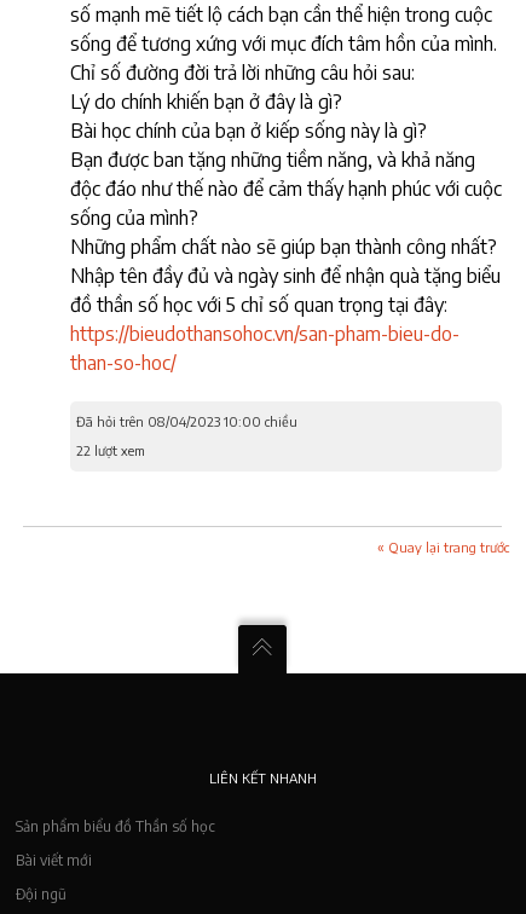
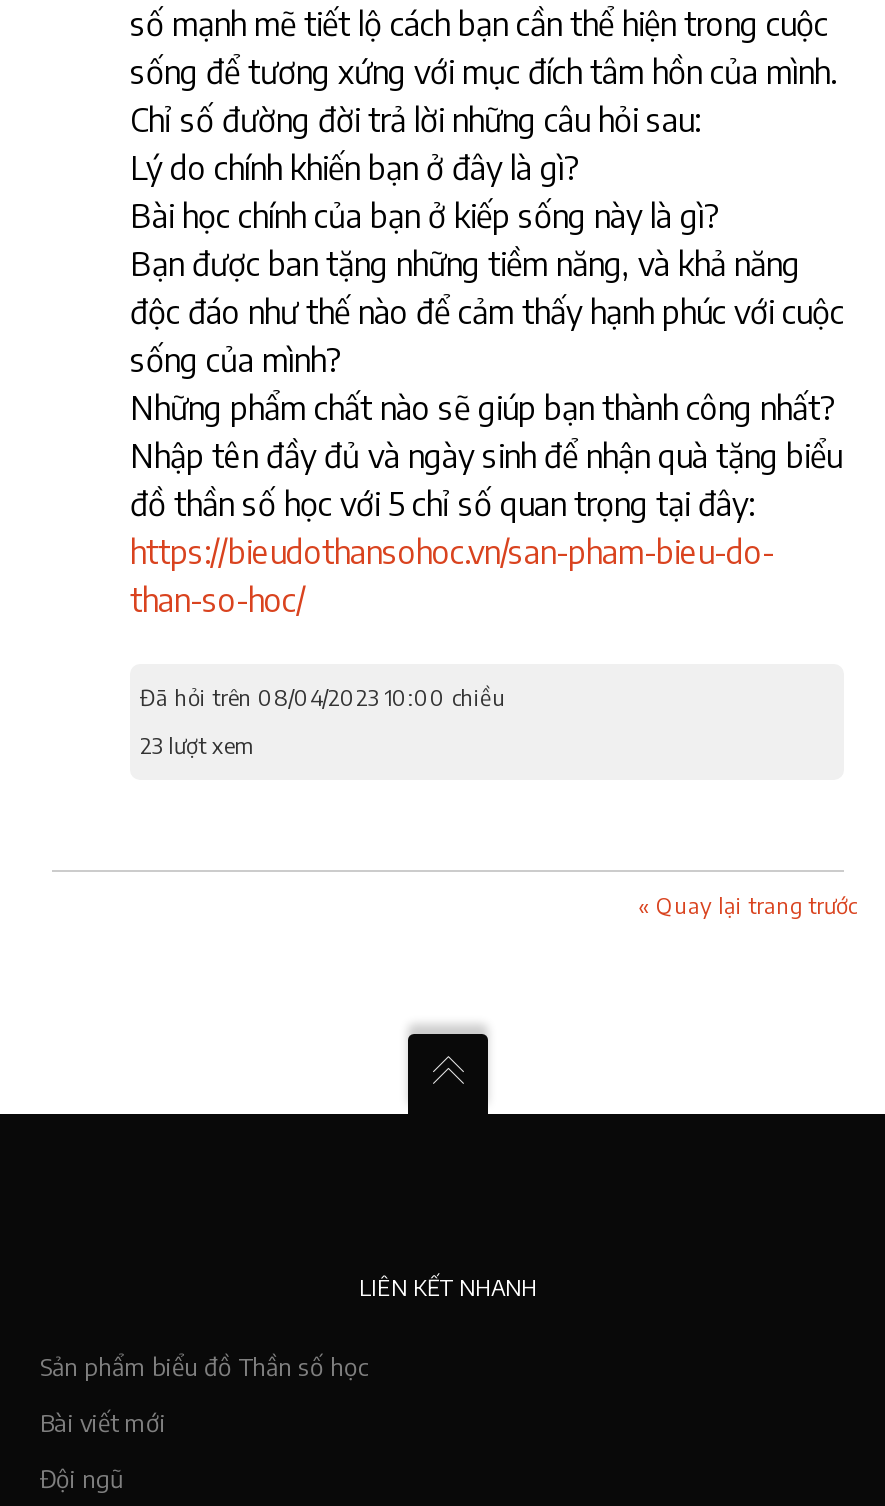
[76,442,145,458] 22 lượt xem -> [140,732,252,758] 23 lượt xem

